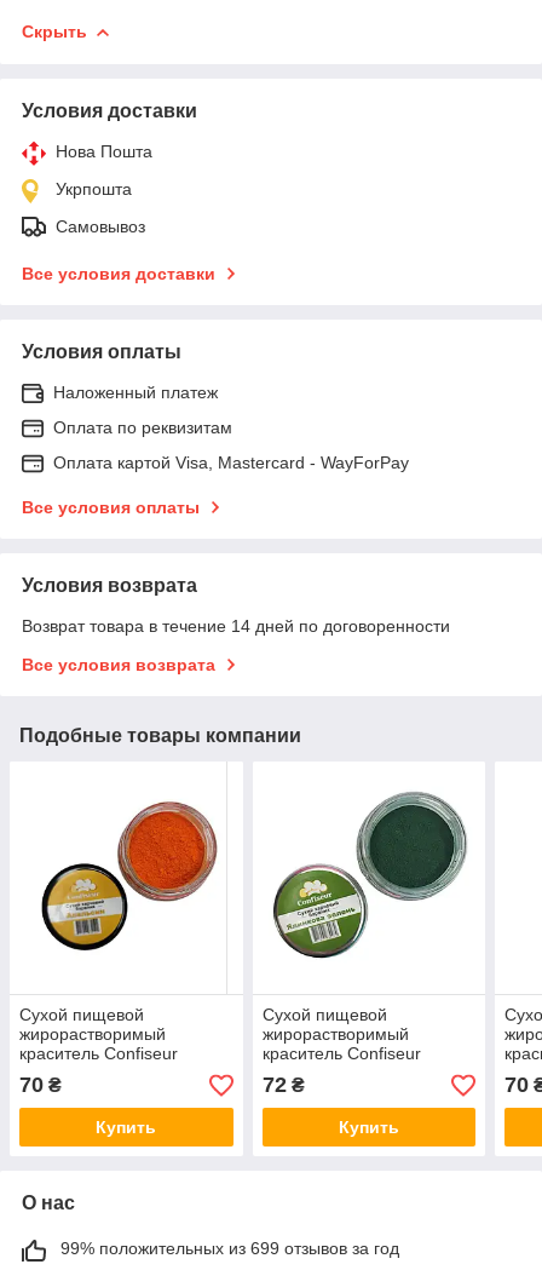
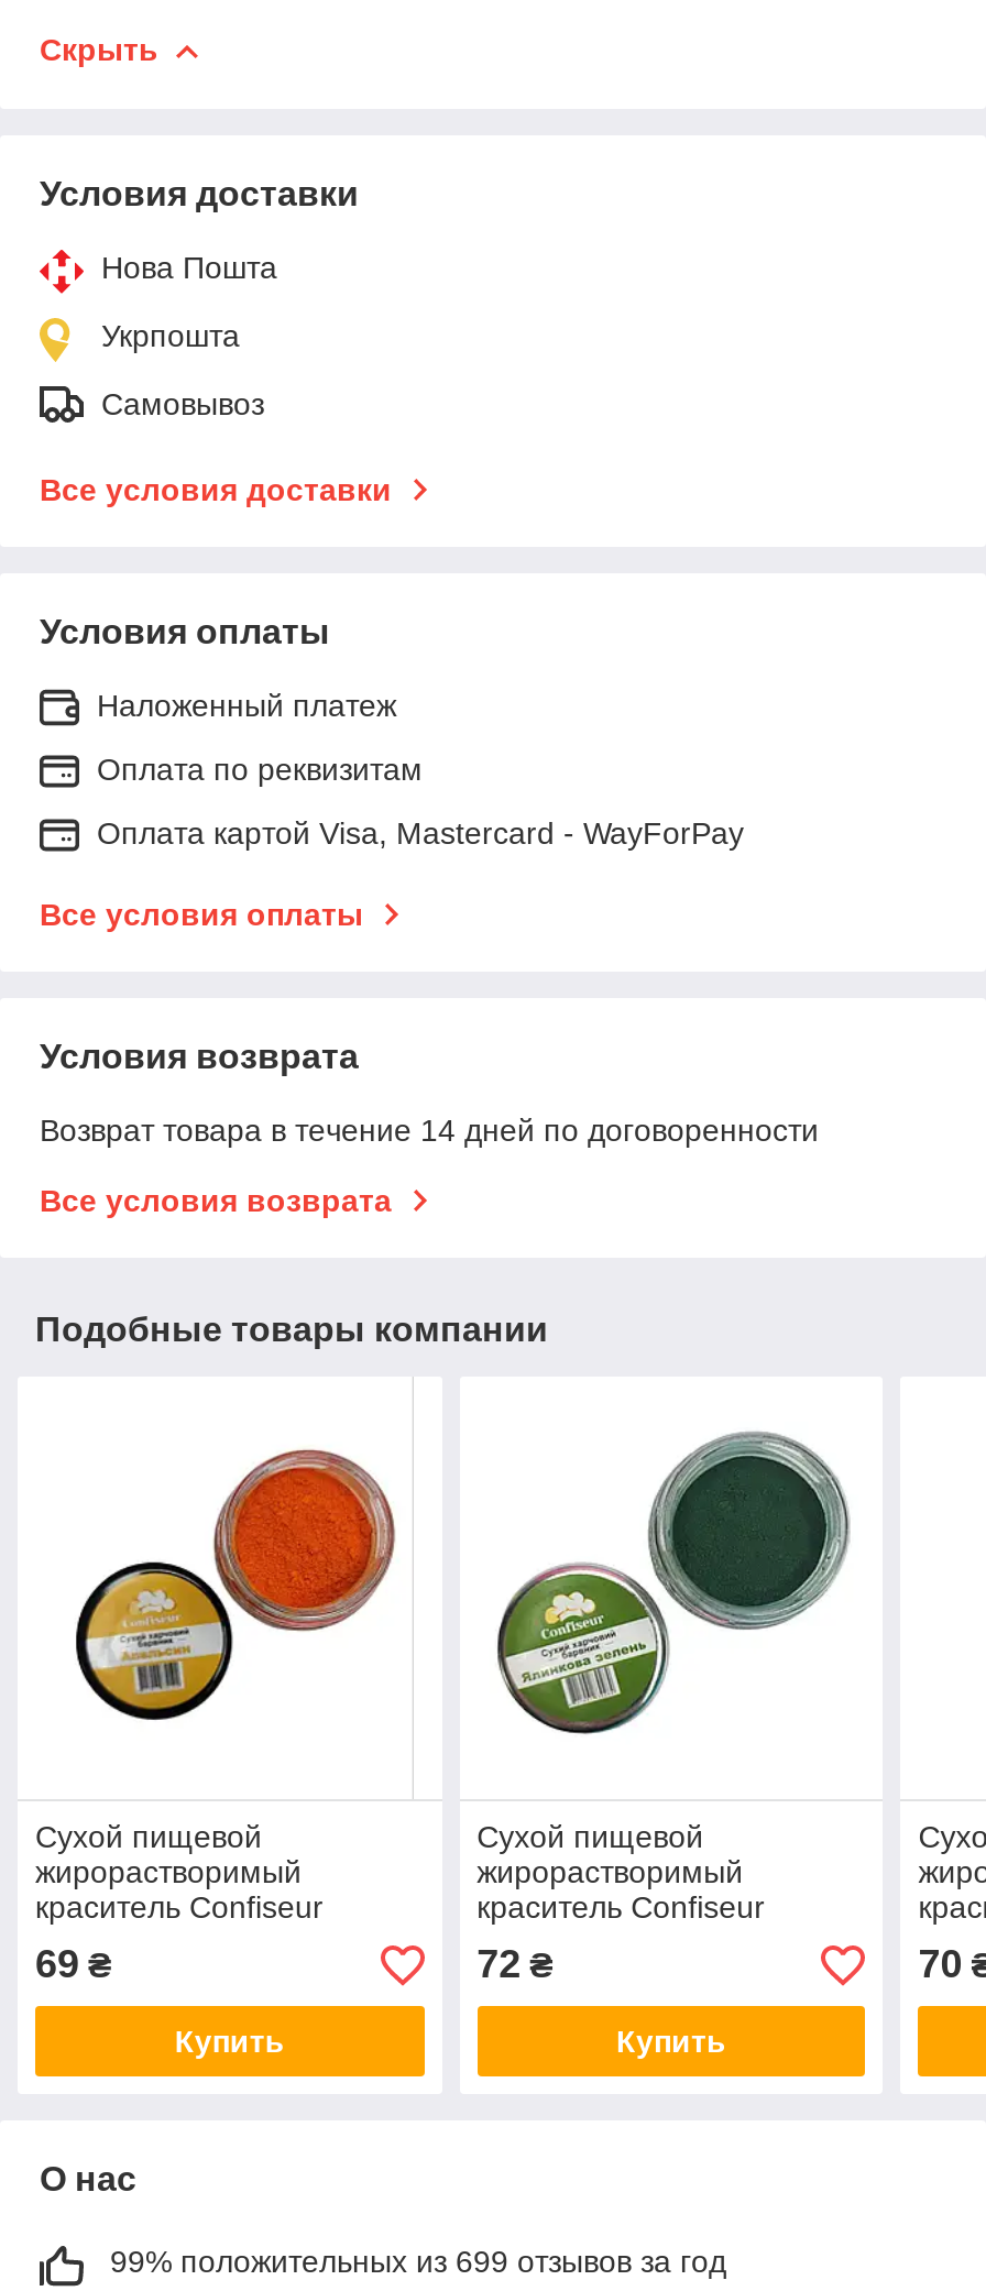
[19,1073,62,1097] 70 ₴ -> [35,1943,112,1987] 69 ₴

